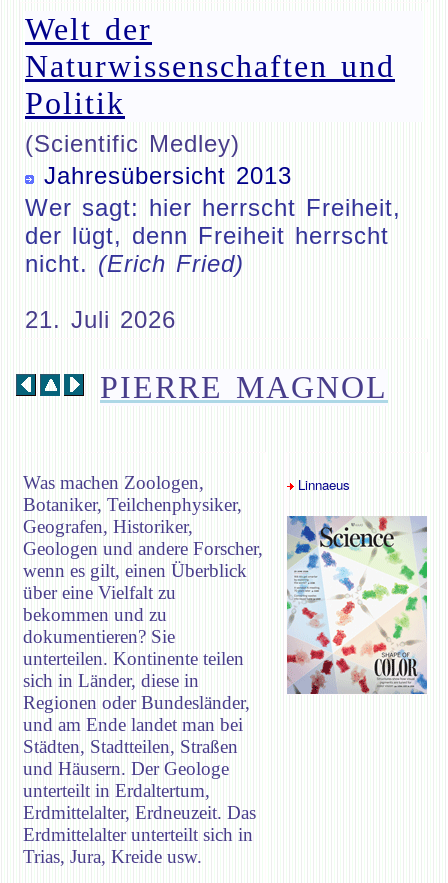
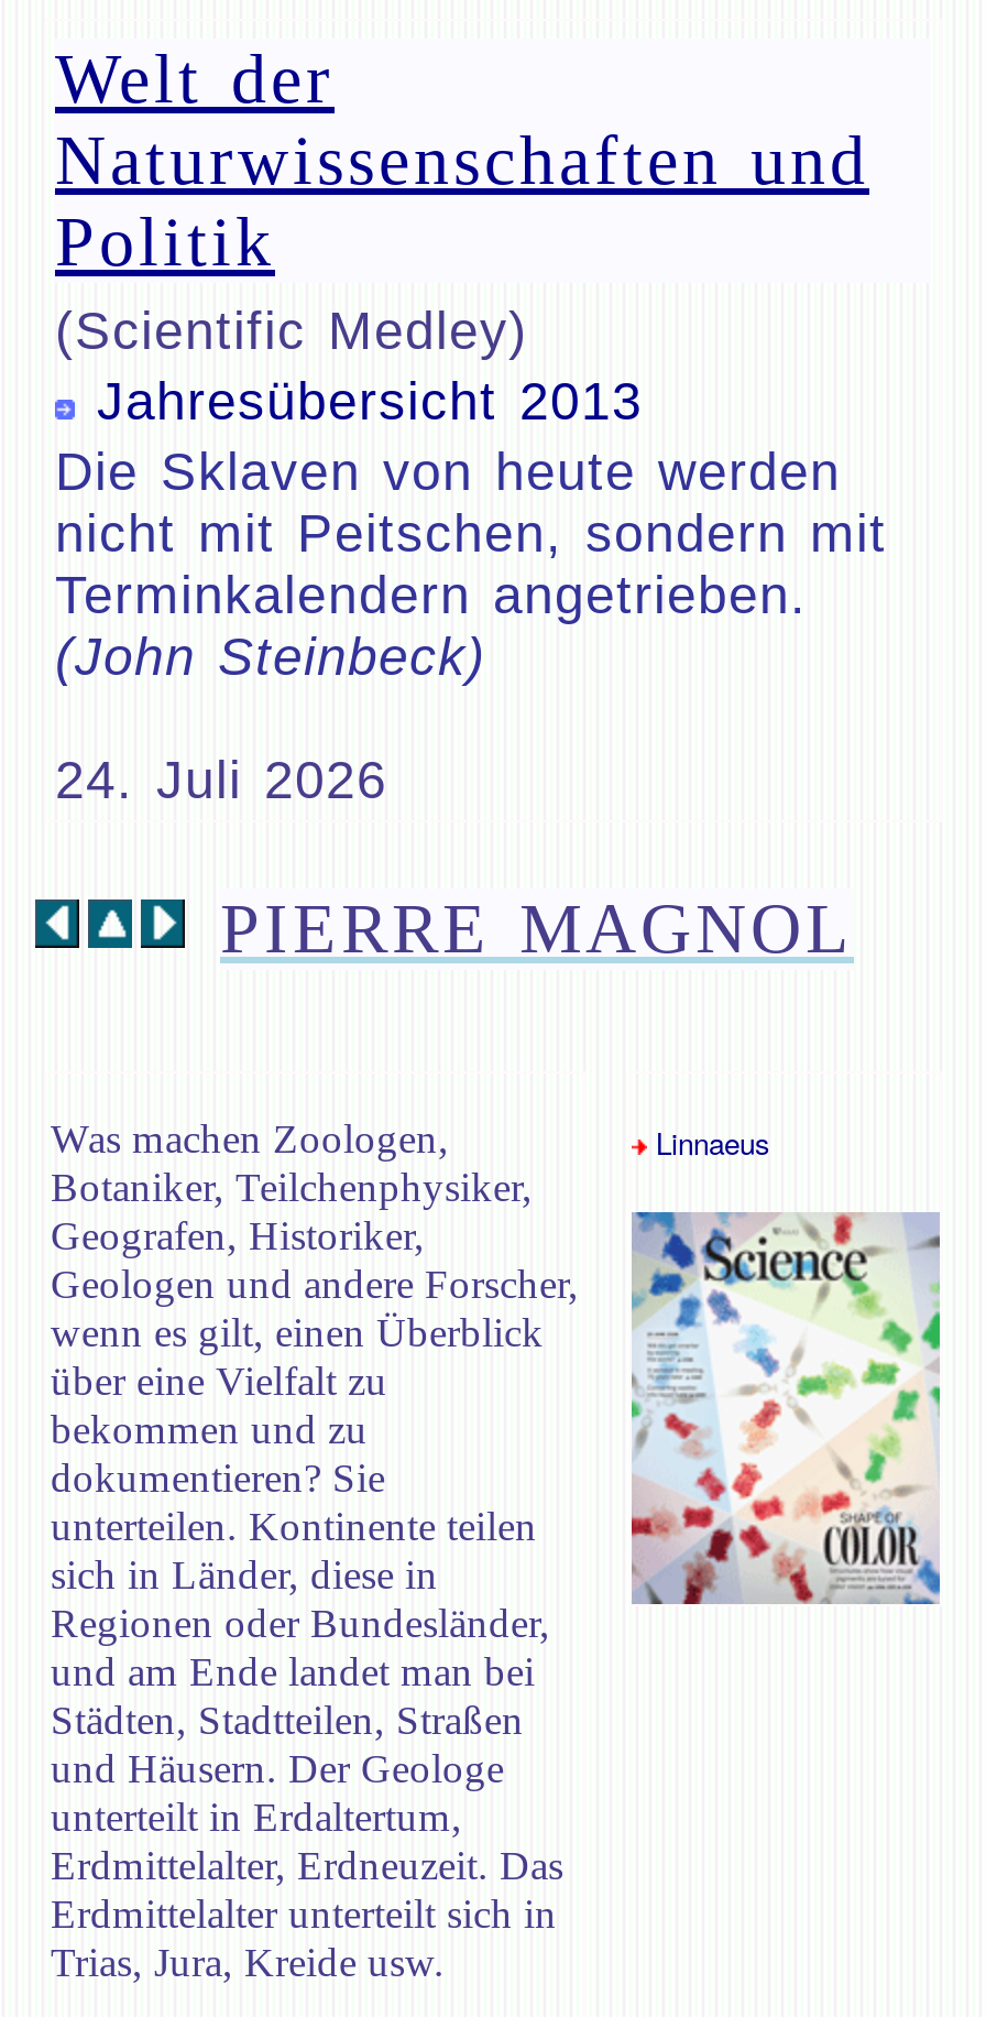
[25,194,401,277] Wer sagt: hier herrscht Freiheit, | der lügt, denn Freiheit herrscht | nicht. (Erich Fried) -> [55,441,887,686] Die Sklaven von heute werden | nicht mit Peitschen, sondern mit | Terminkalendern angetrieben. | (John Steinbeck)
[25,306,176,333] 21. Juli 2026 -> [55,750,387,809] 24. Juli 2026

